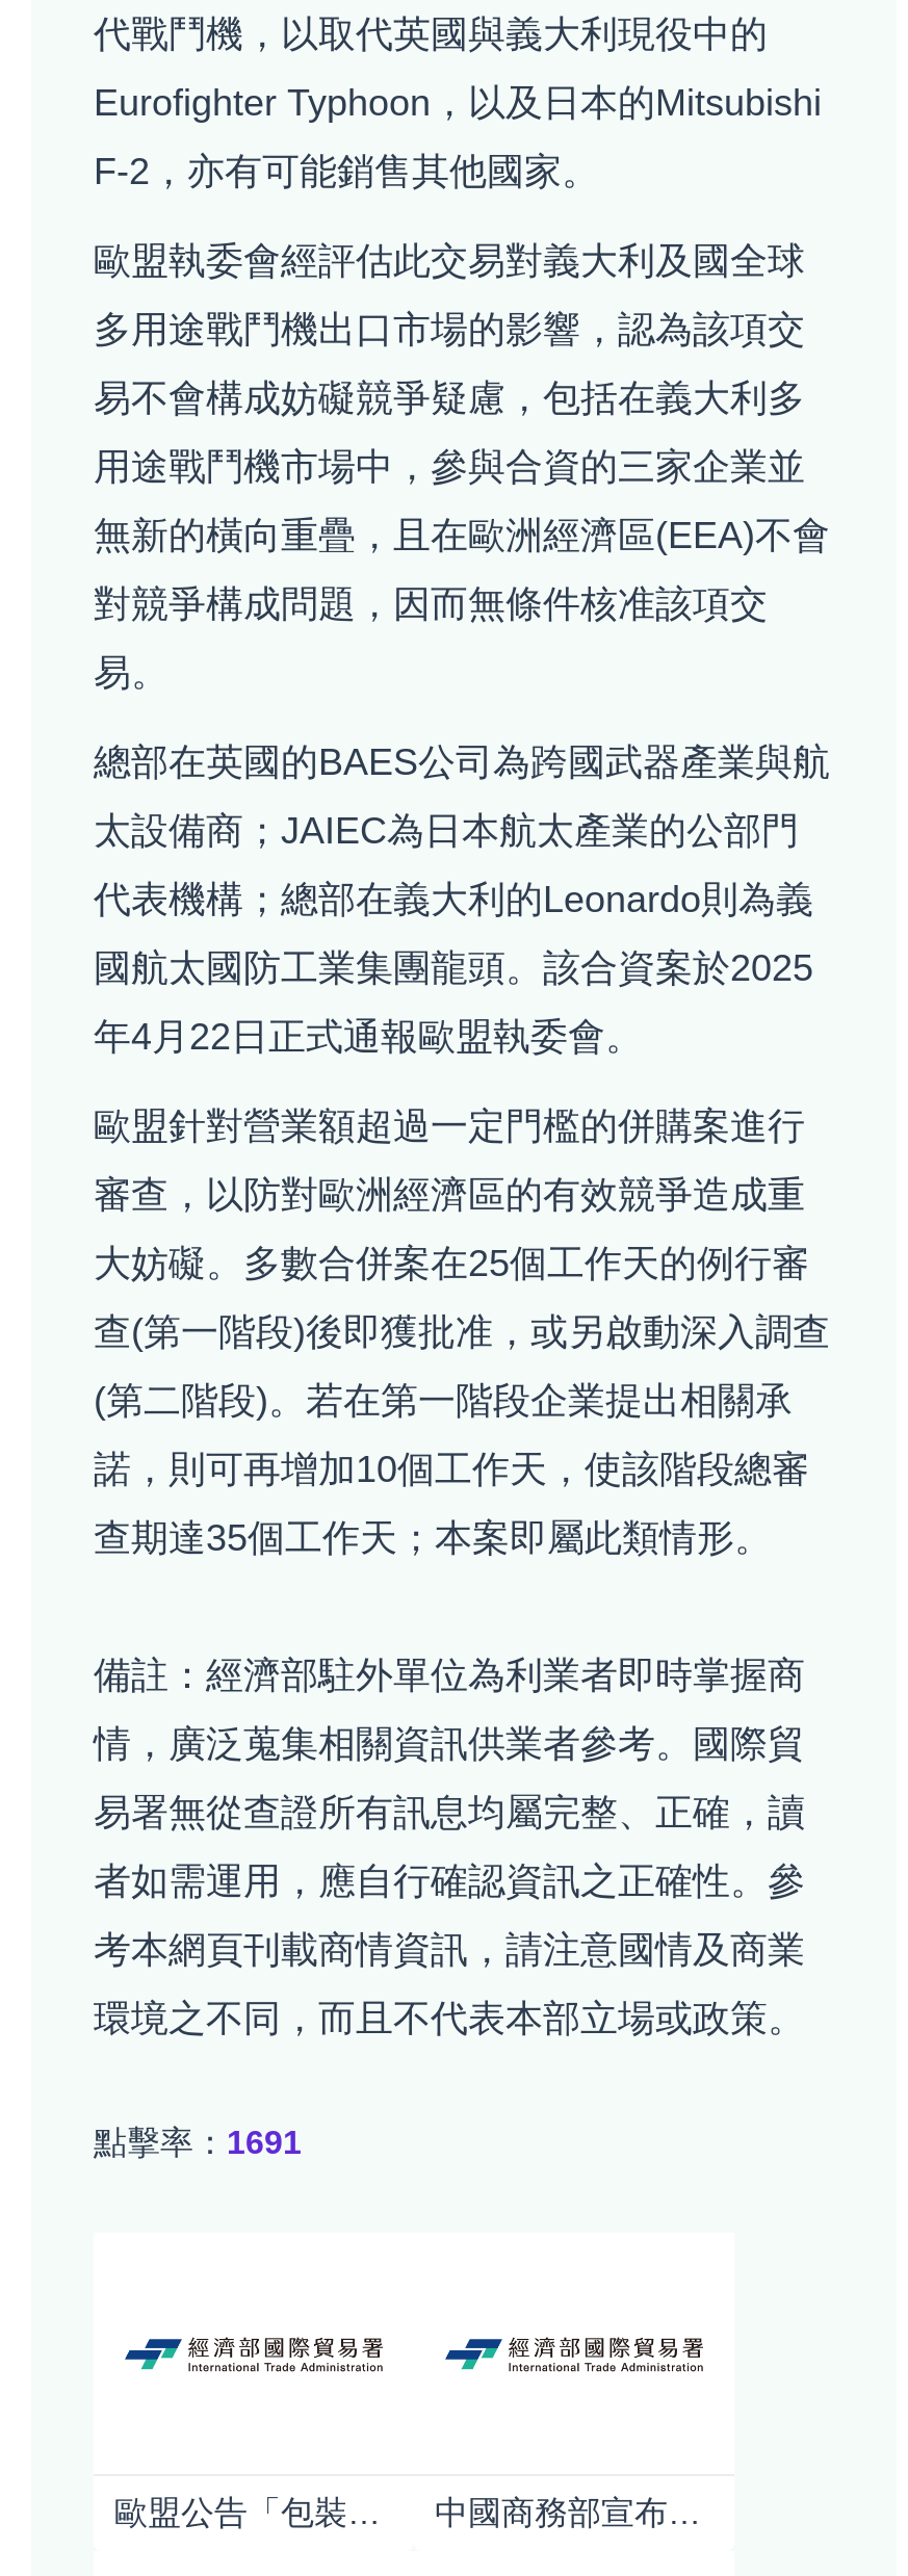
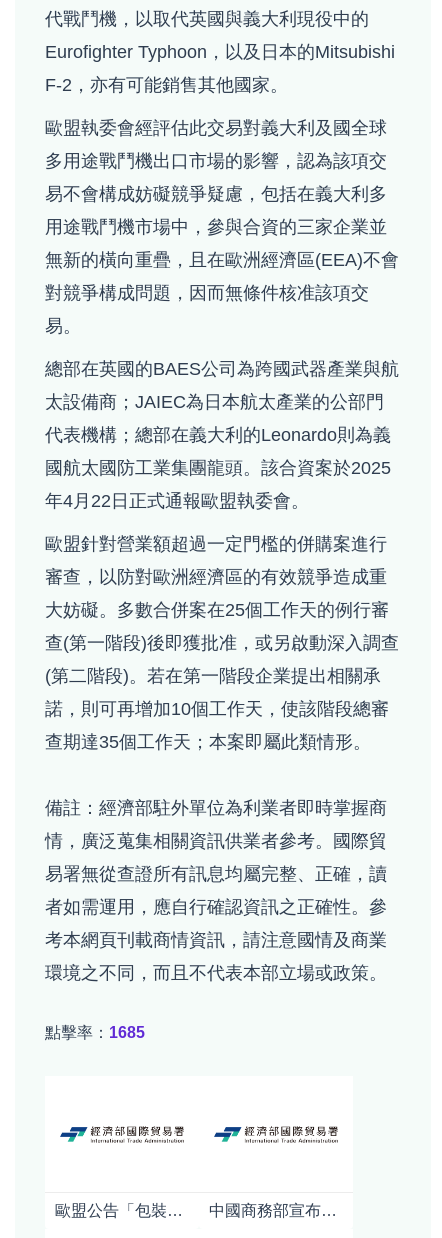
[94,2125,302,2160] 點擊率：1691 -> [45,1024,145,1041] 點擊率：1685

